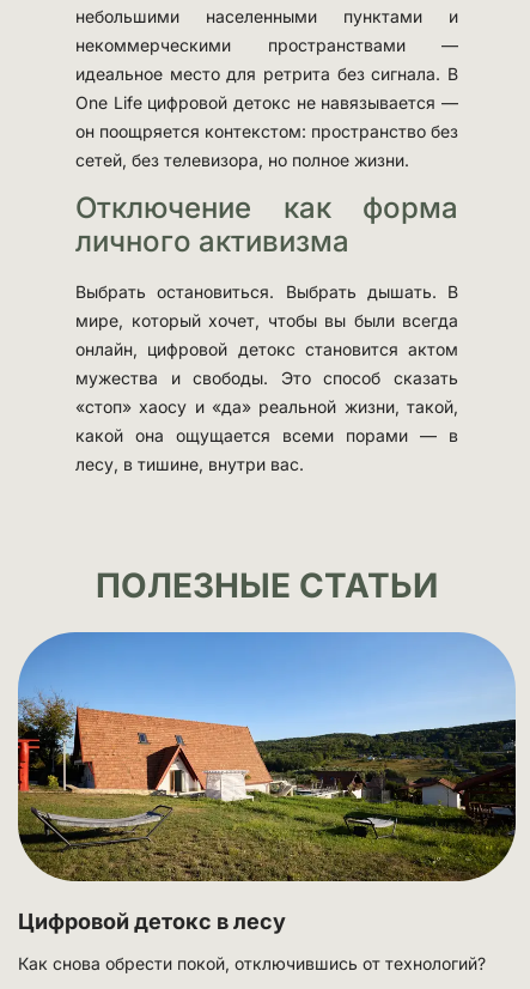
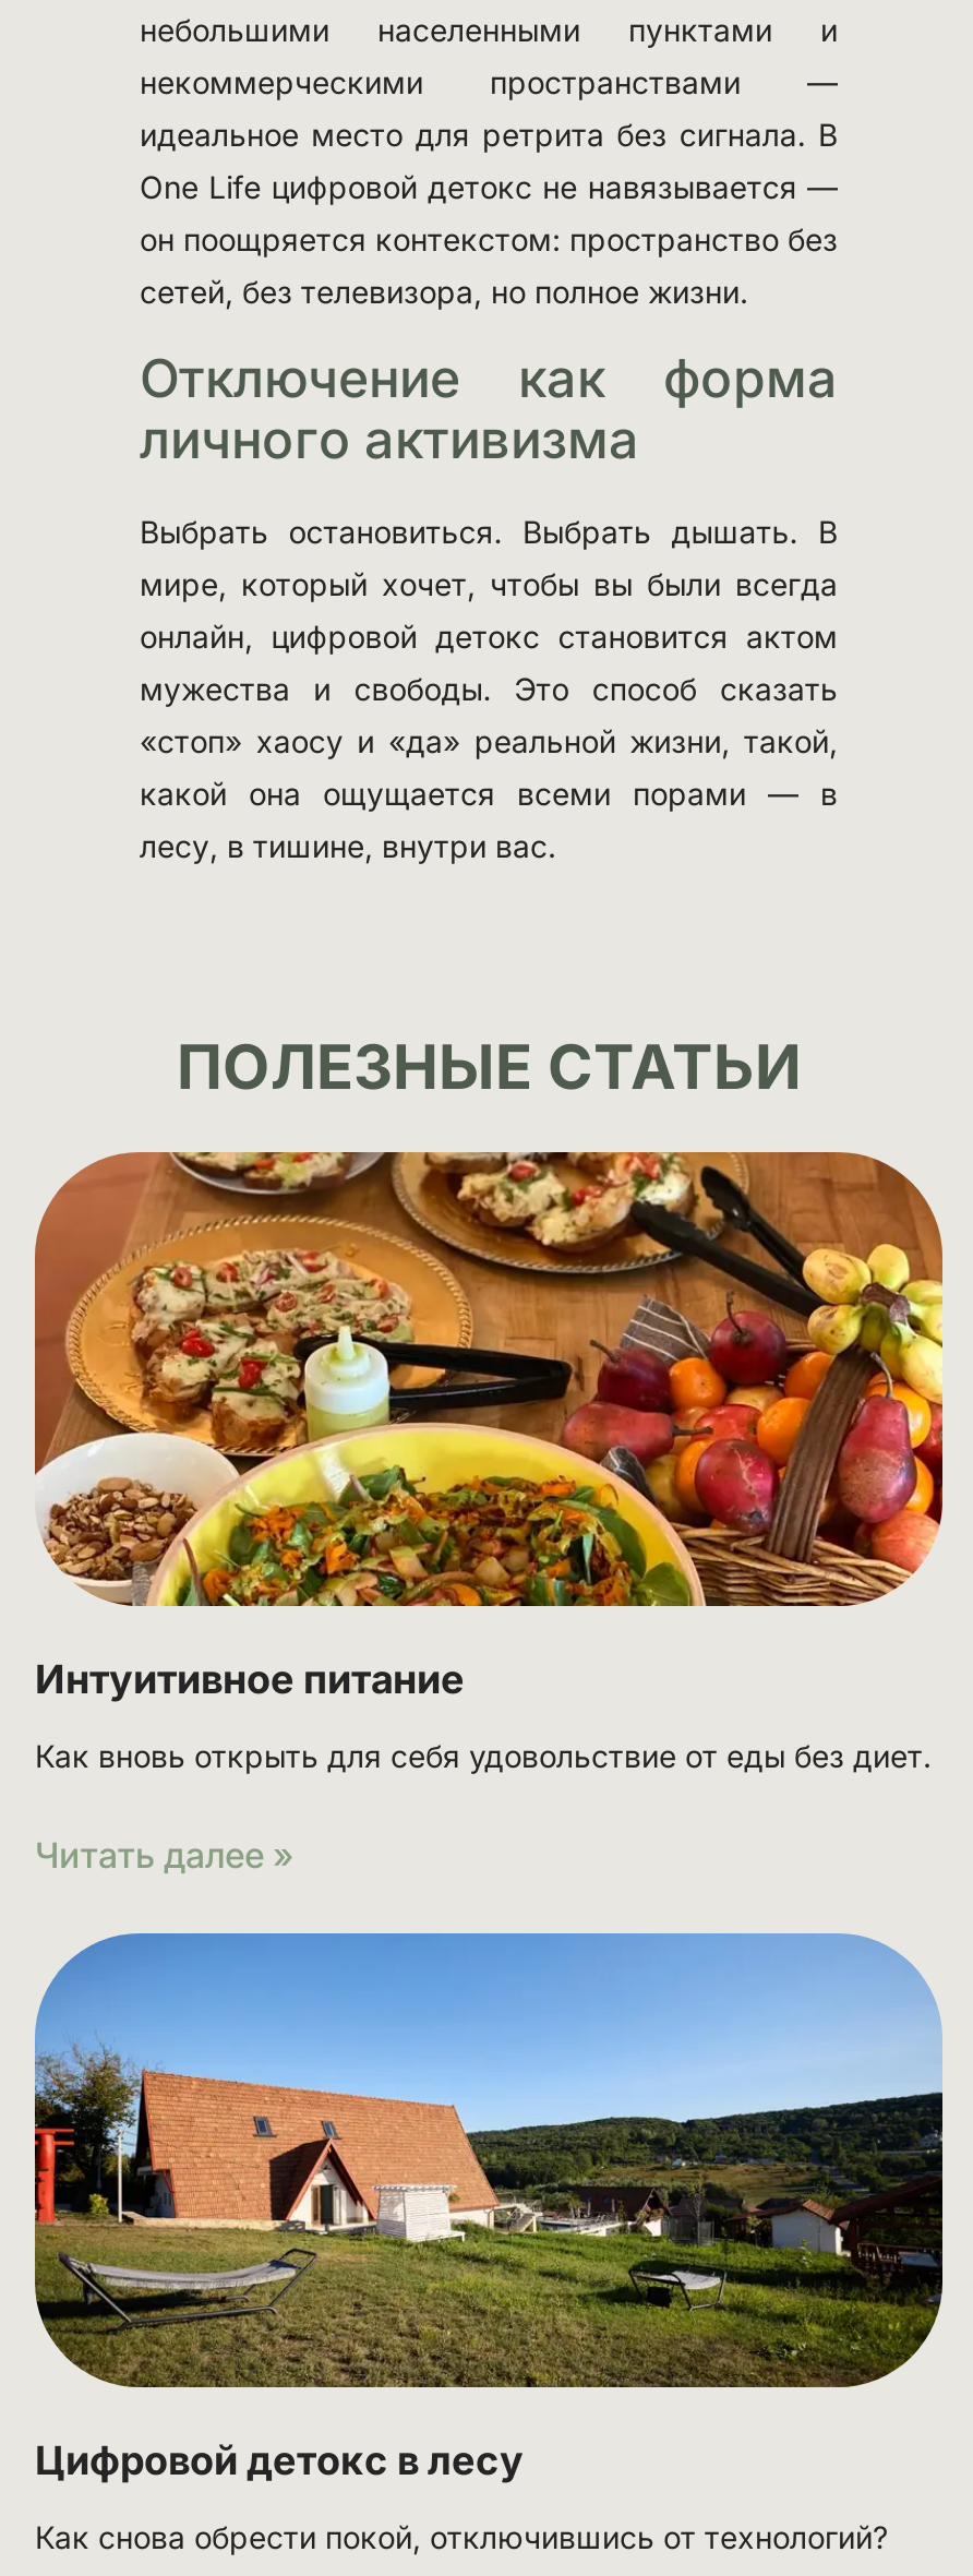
none -> [33,1150,945,1878] [image] | Интуитивное питание | Как вновь открыть для себя удовольствие от еды без диет. | Читать далее »

